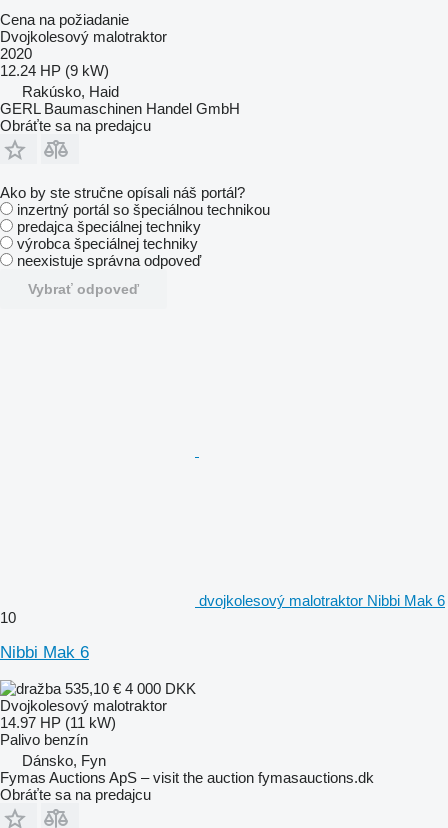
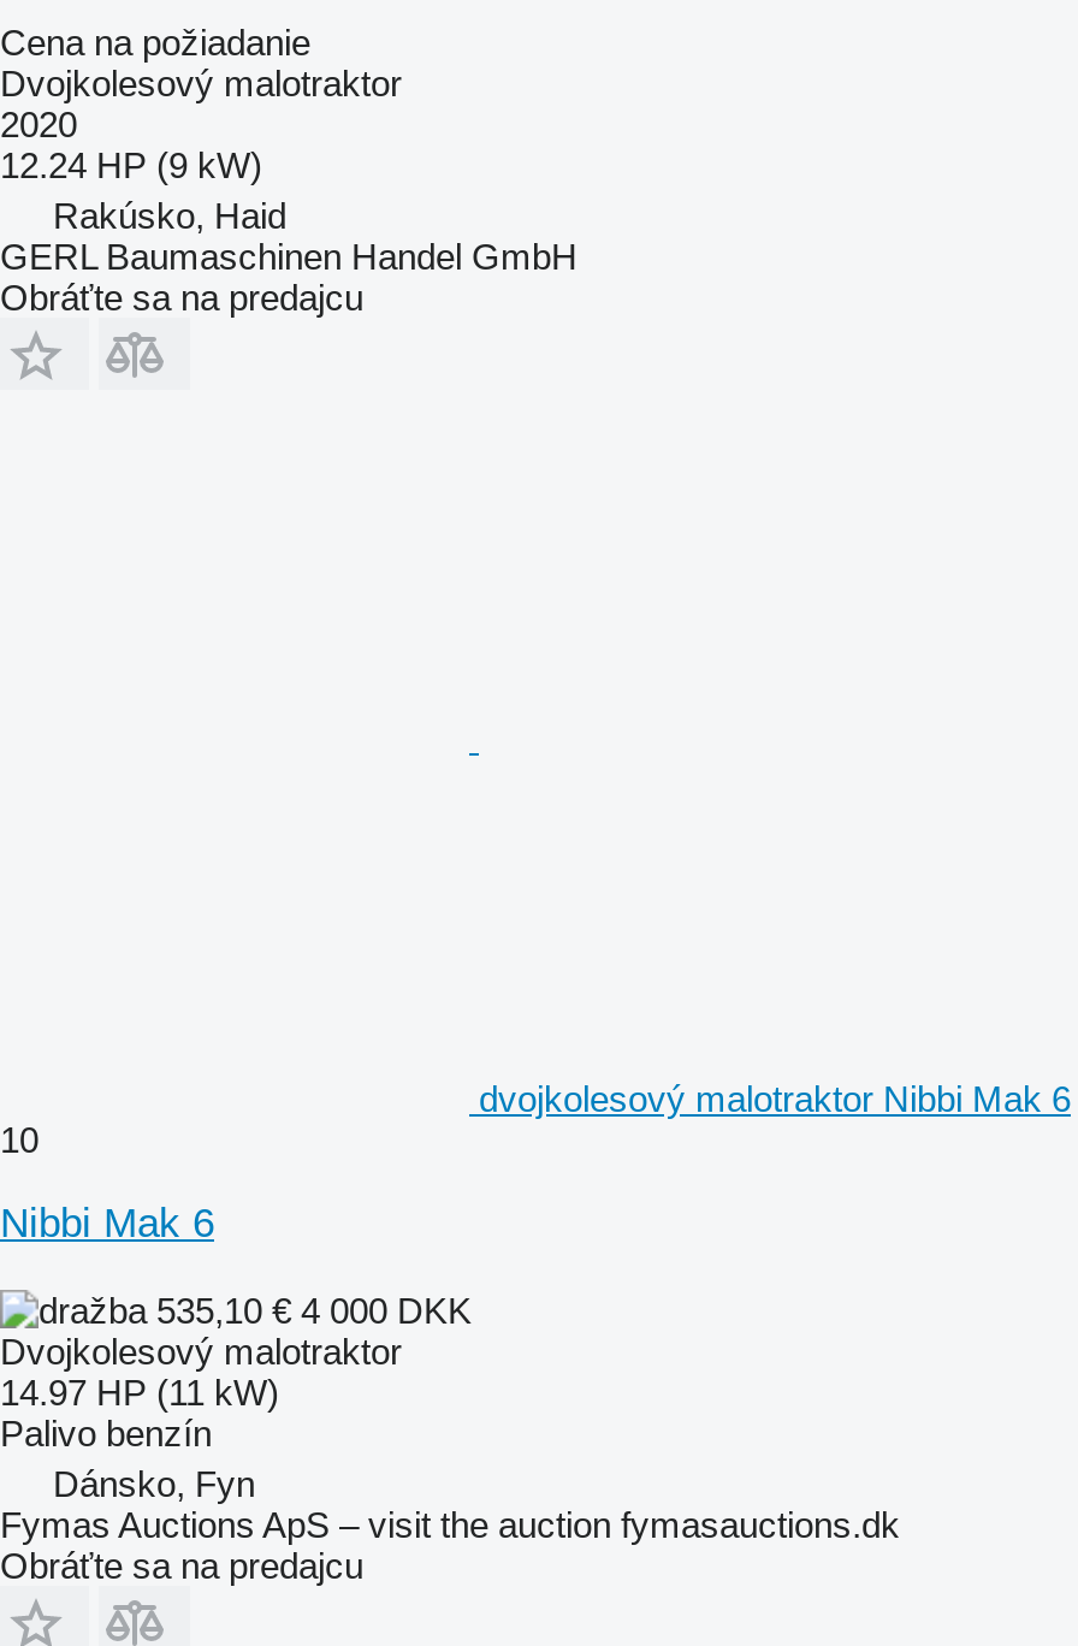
[0,184,270,297] Ako by ste stručne opísali náš portál? | inzertný portál so špeciálnou technikou | predajca špeciálnej techniky | výrobca špeciálnej techniky | neexistuje správna odpoveď | Vybrať odpoveď -> none

